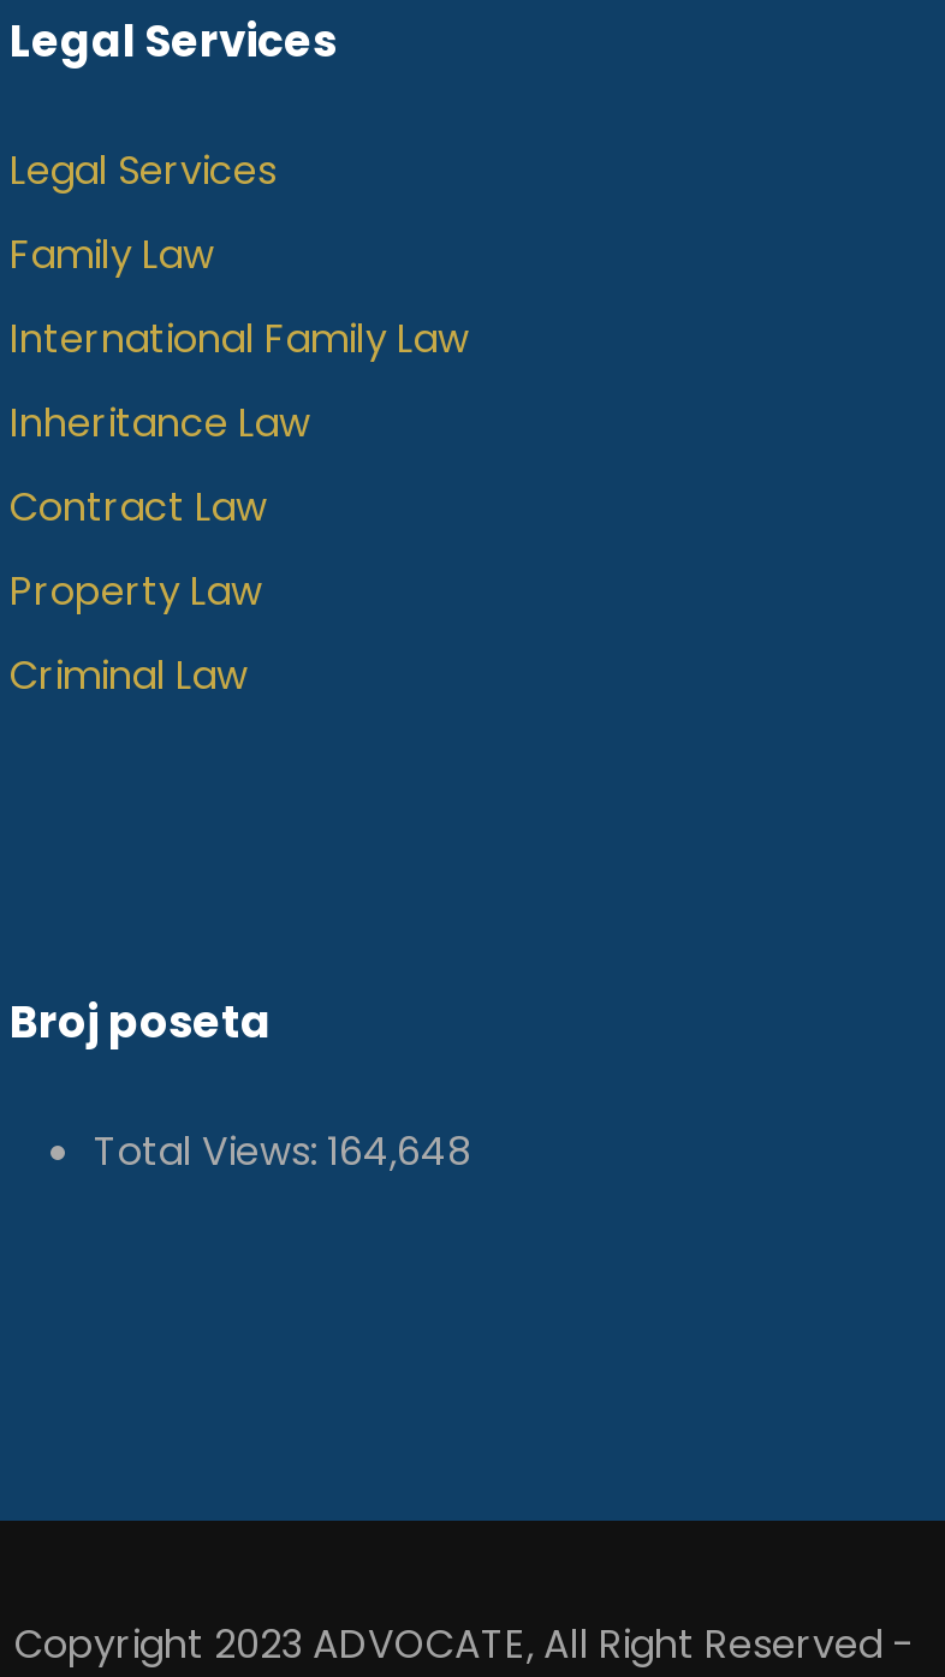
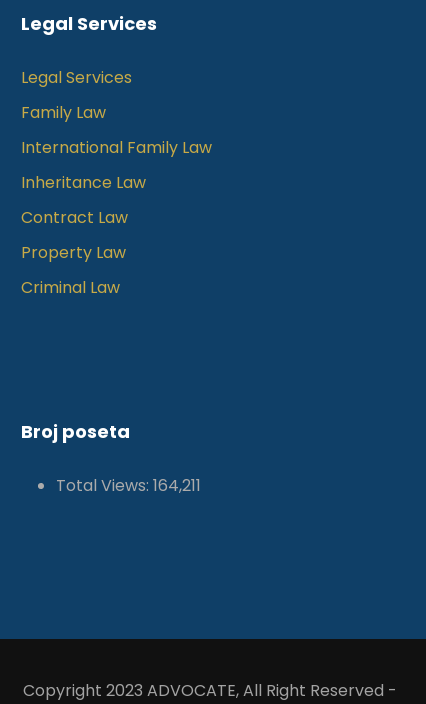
[94,1124,471,1180] Total Views: 164,648 -> [56,474,201,497] Total Views: 164,211

